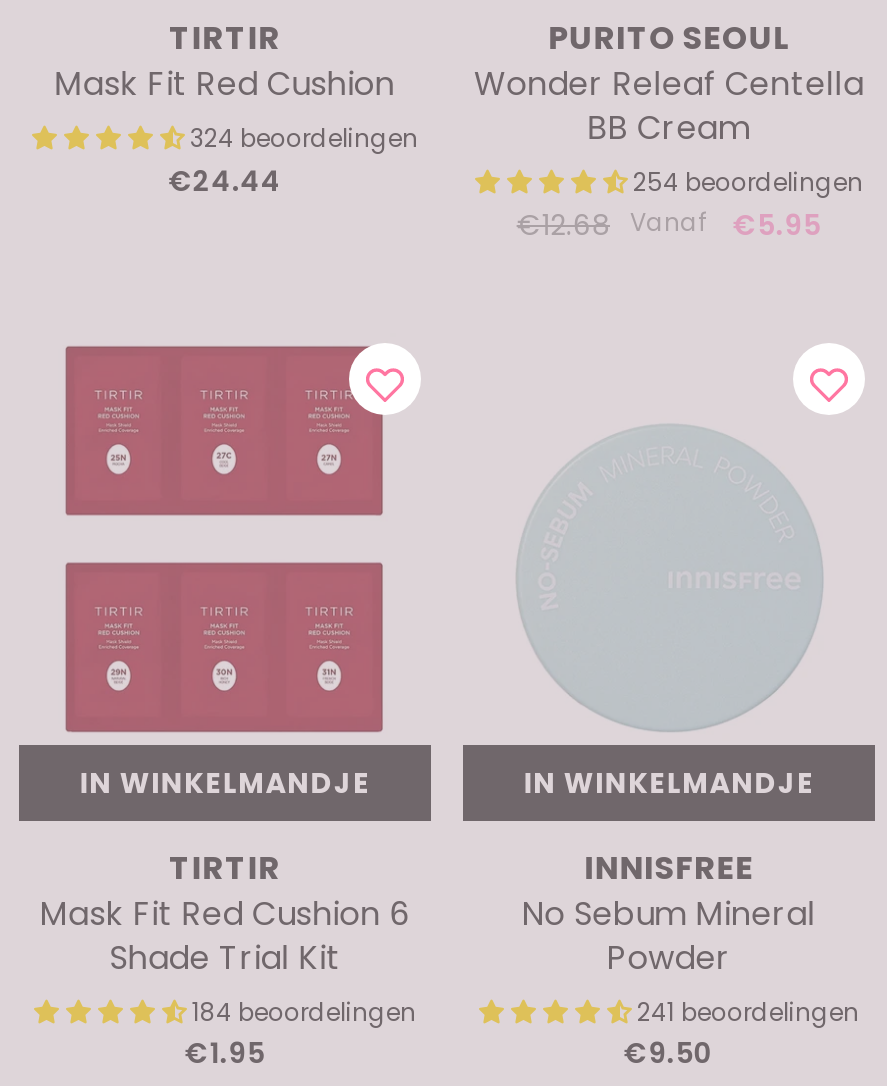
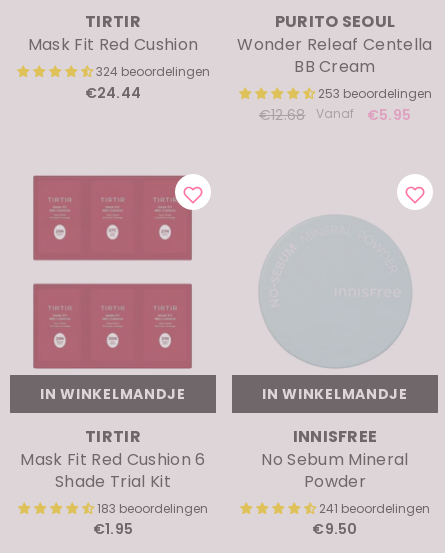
[633,166,863,200] 254 beoordelingen -> [317,85,431,102] 253 beoordelingen
[192,995,416,1029] 184 beoordelingen -> [97,500,208,517] 183 beoordelingen

